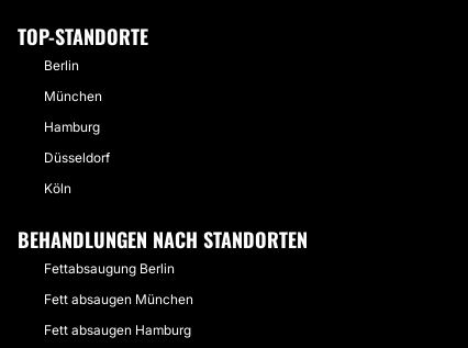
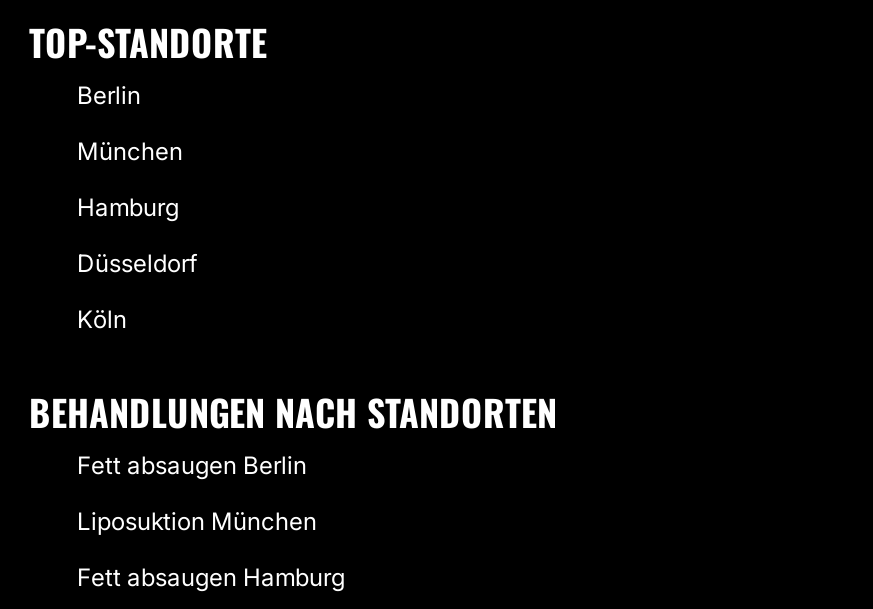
[44,260,175,277] Fettabsaugung Berlin -> [77,450,307,480] Fett absaugen Berlin
[44,291,193,307] Fett absaugen München -> [77,506,317,536] Liposuktion München

